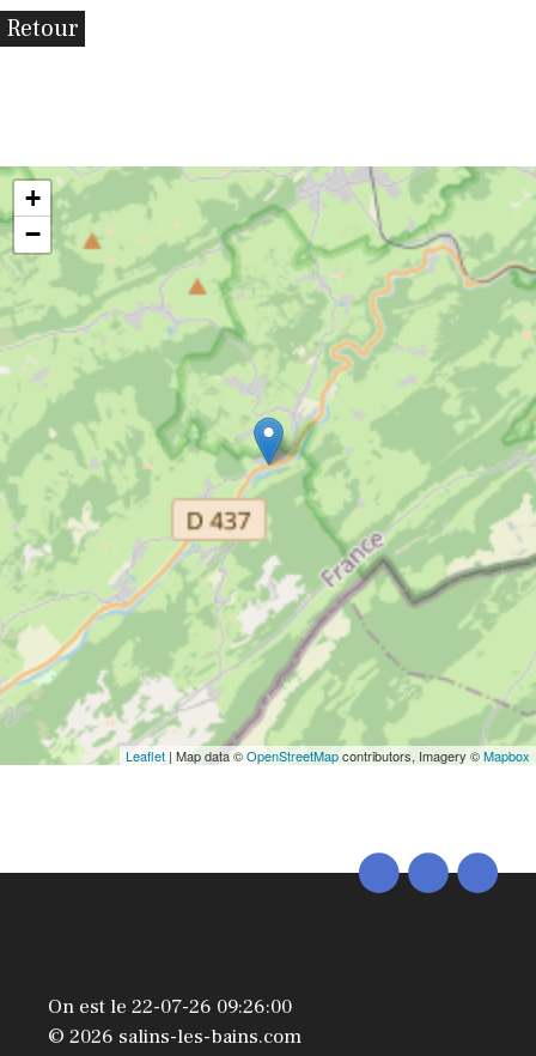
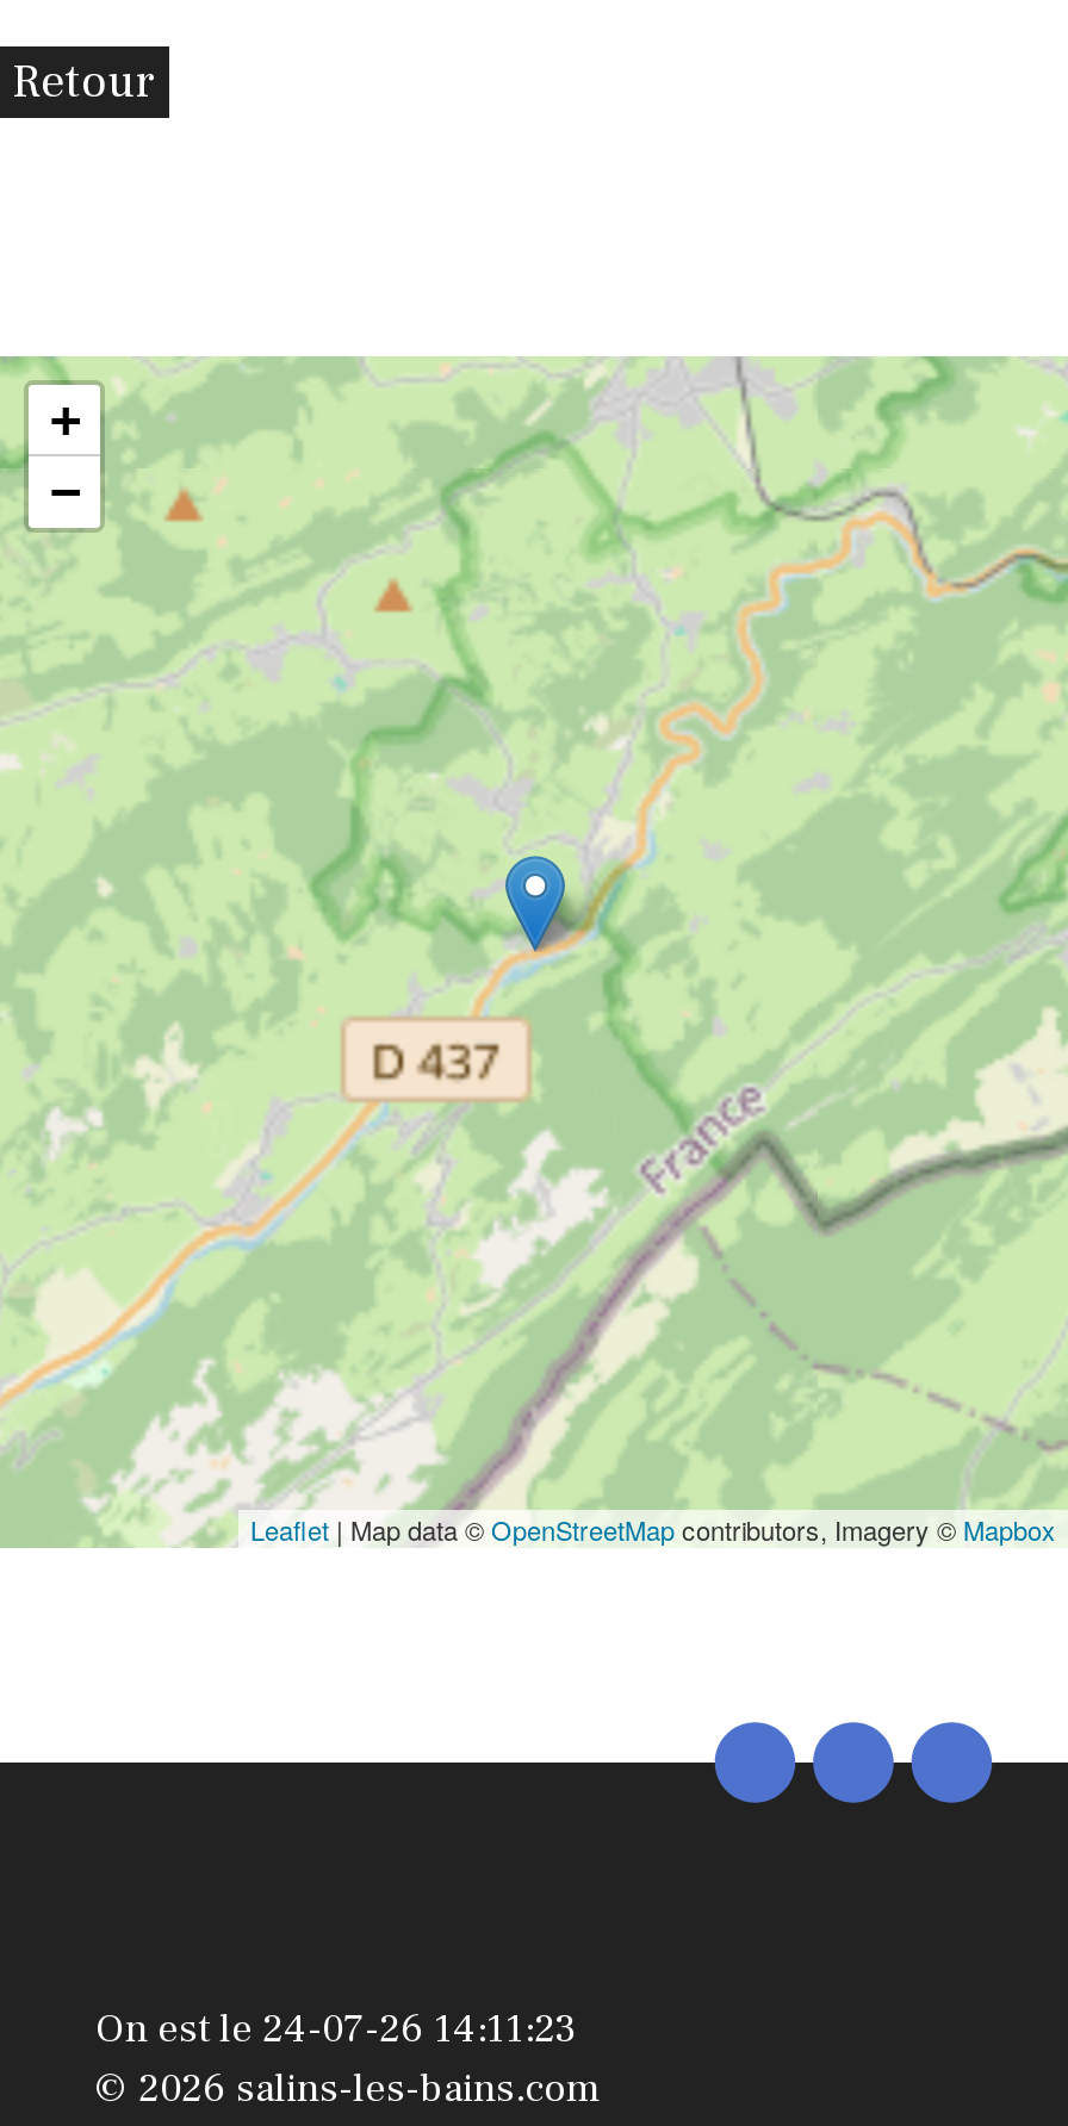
[48,994,292,1020] On est le 22-07-26 09:26:00 -> [95,2003,577,2056] On est le 24-07-26 14:11:23

